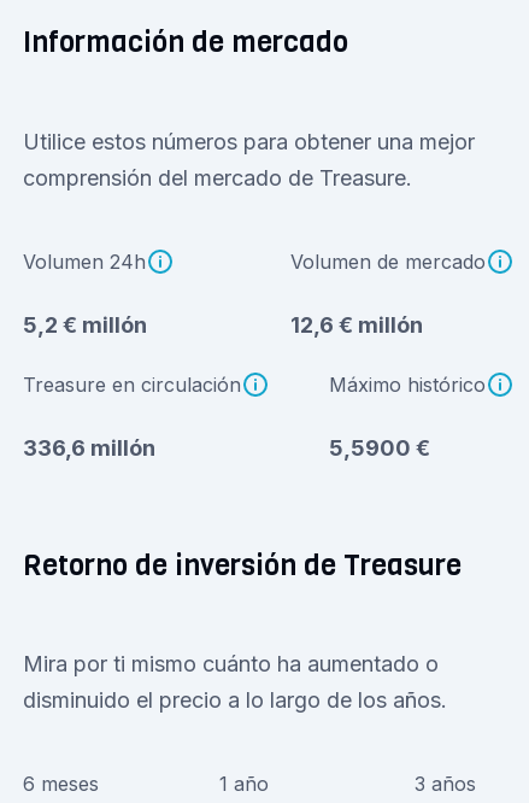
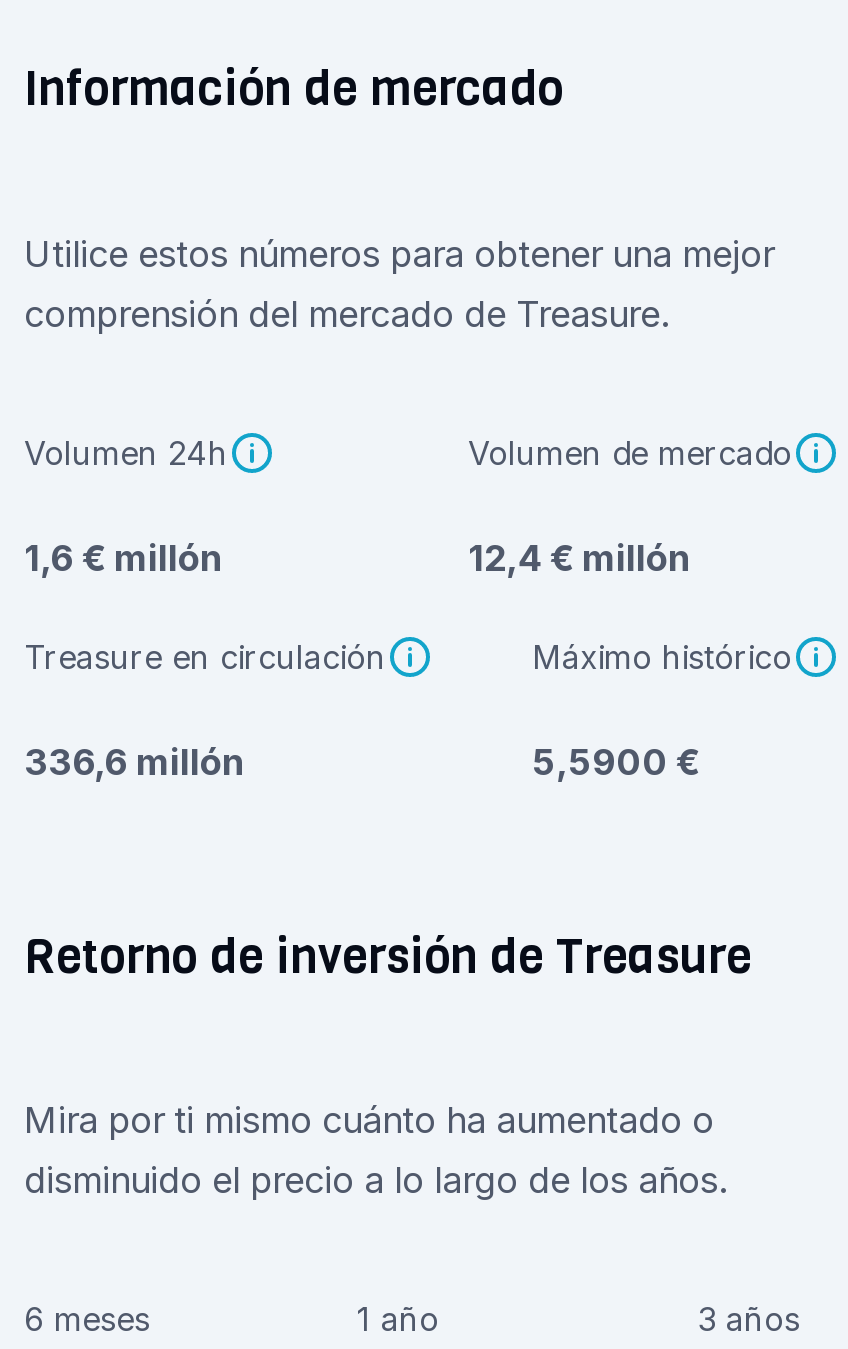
[23,312,147,337] 5,2 € millón -> [24,536,222,578] 1,6 € millón
[290,312,423,337] 12,6 € millón -> [468,536,690,578] 12,4 € millón

